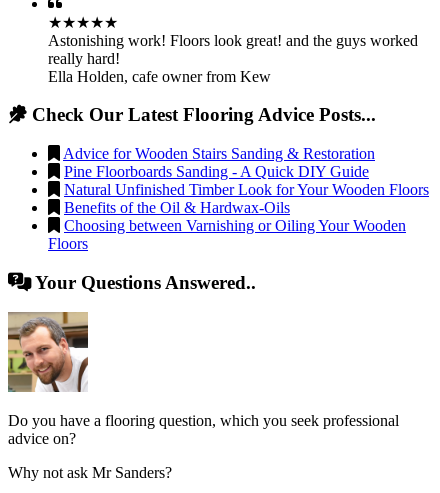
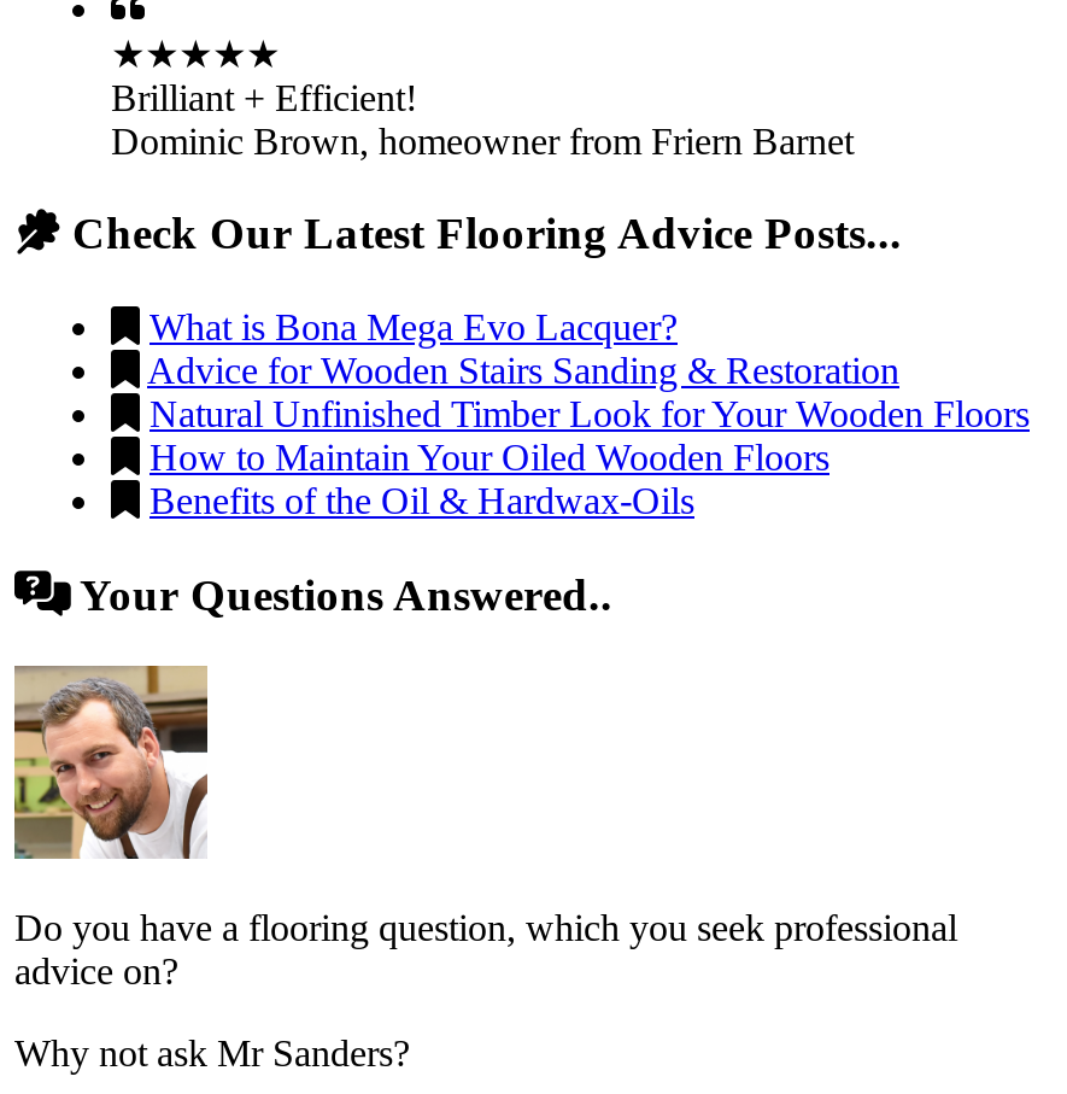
[48,32,418,85] Astonishing work! Floors look great! and the guys worked | really hard! | Ella Holden, cafe owner from Kew -> [111,76,854,161] Brilliant + Efficient! | Dominic Brown, homeowner from Friern Barnet
none -> [150,306,678,347] What is Bona Mega Evo Lacquer?
[64,163,369,180] Pine Floorboards Sanding - A Quick DIY Guide -> none
none -> [150,437,829,478] How to Maintain Your Oiled Wooden Floors
[48,217,406,252] Choosing between Varnishing or Oiling Your Wooden | Floors -> none

